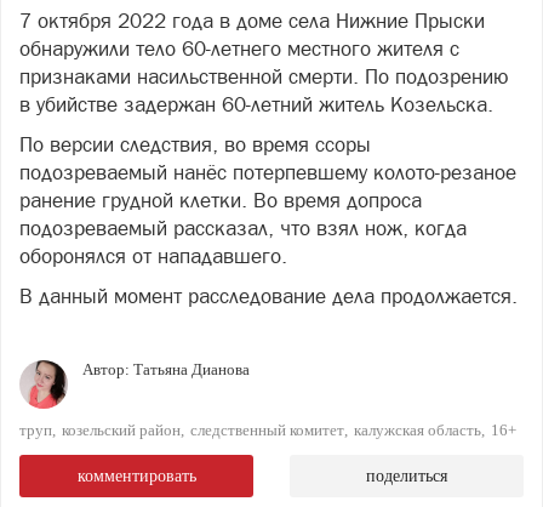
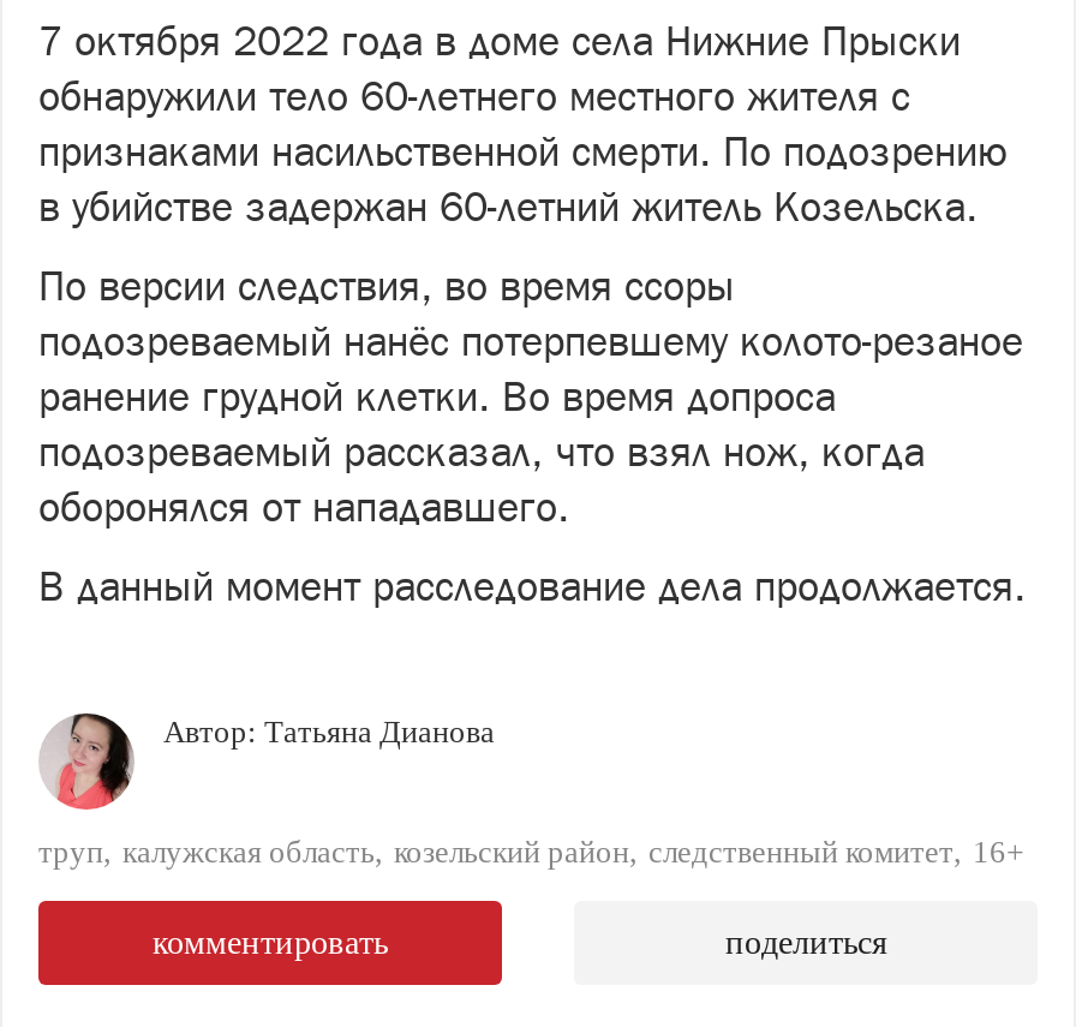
[19,421,516,439] труп козельский район следственный комитет калужская область 16+ -> [38,834,1023,870] труп калужская область козельский район следственный комитет 16+

